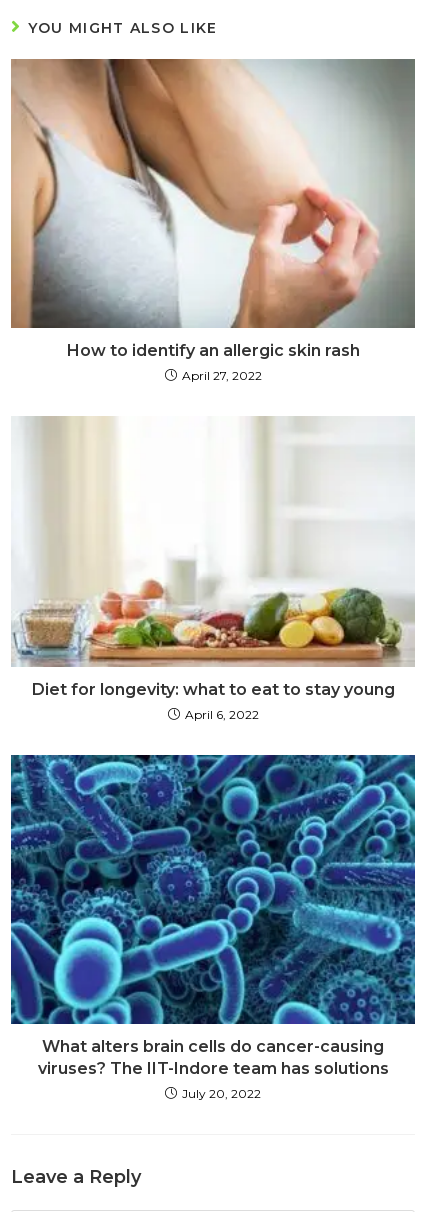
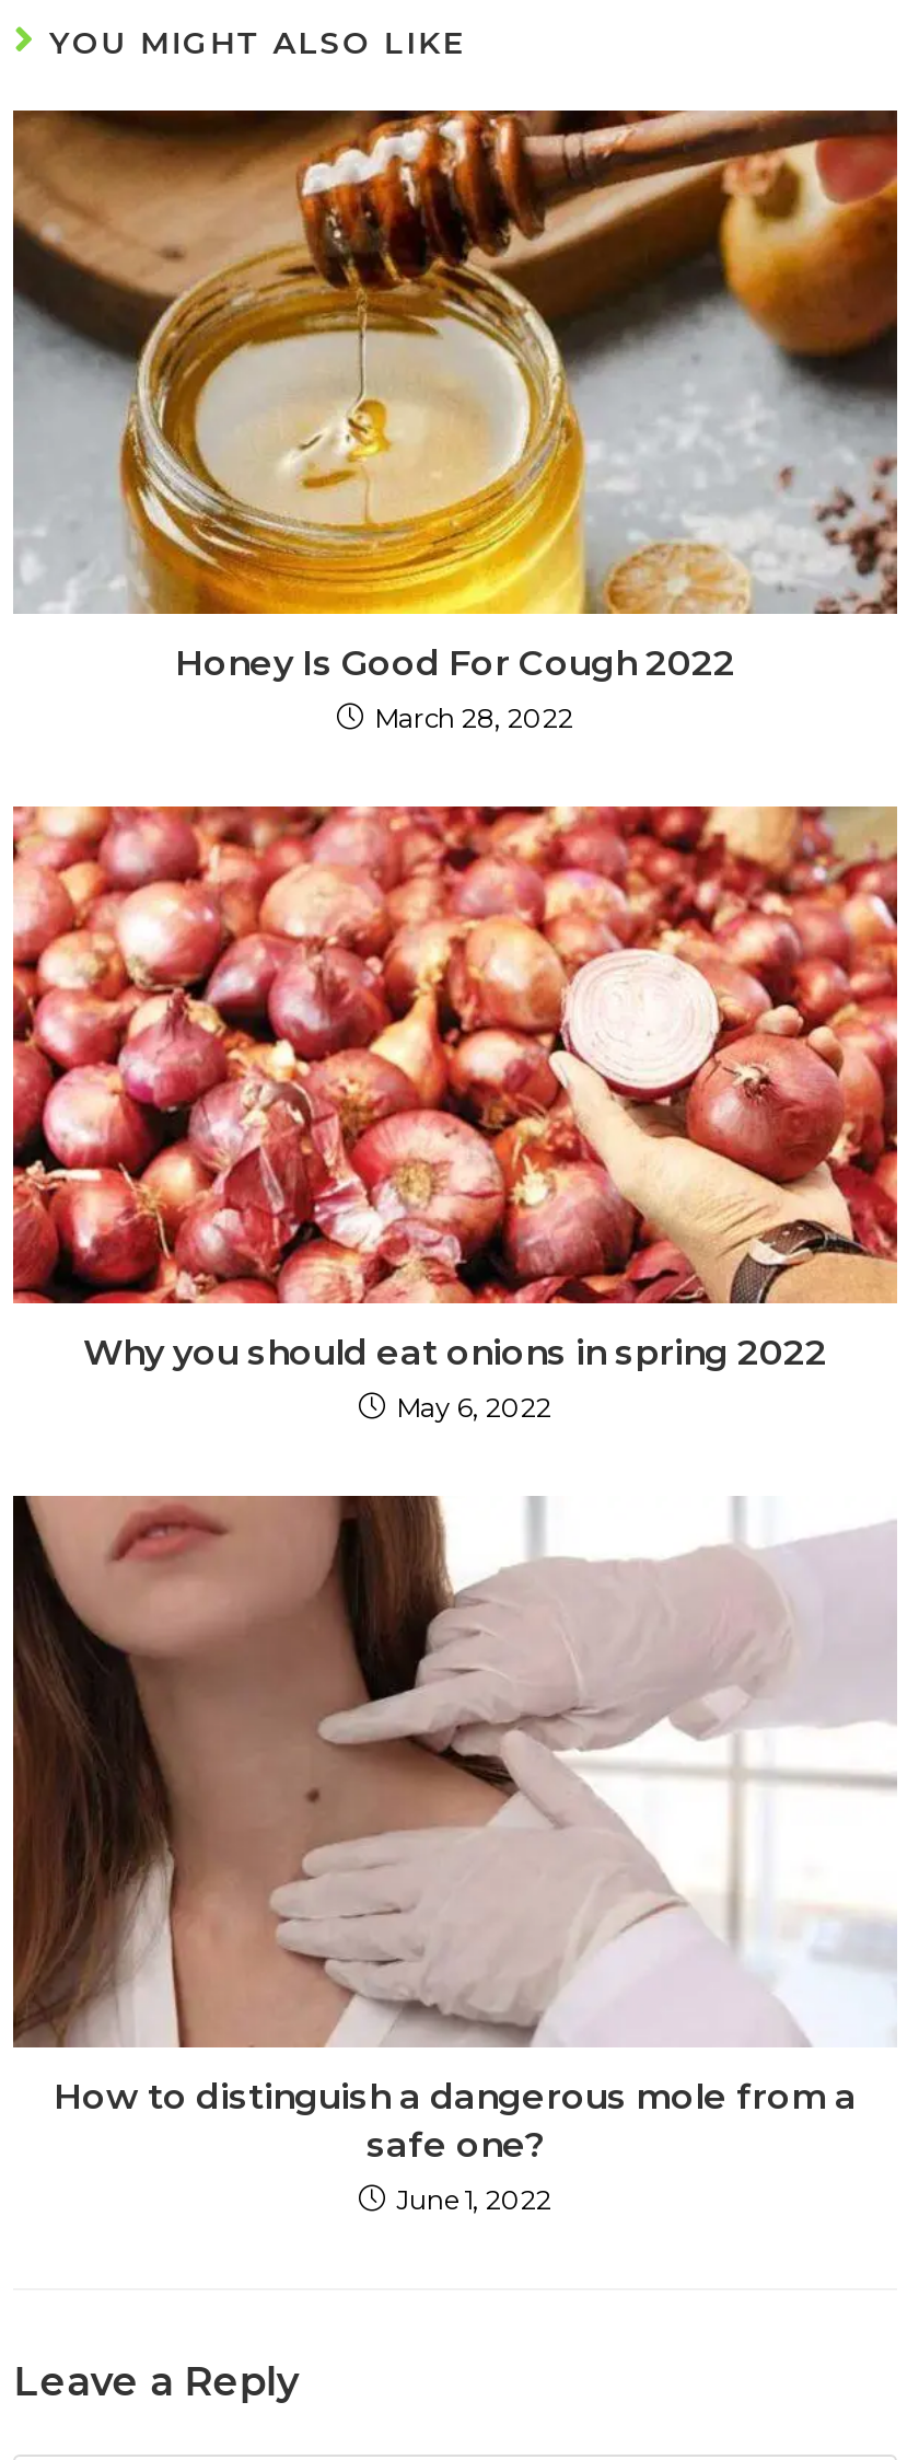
[11,58,416,383] [image] | How to identify an allergic skin rash | April 27, 2022 -> [13,108,899,735] [image] | Honey Is Good For Cough 2022 | March 28, 2022
[11,410,415,722] [image] | Diet for longevity: what to eat to stay young | April 6, 2022 -> [11,804,899,1425] [image] | Why you should eat onions in spring 2022 | May 6, 2022
[10,754,416,1101] [image] | What alters brain cells do cancer-causing | viruses? The IIT-Indore team has solutions | July 20, 2022 -> [11,1492,897,2217] [image] | How to distinguish a dangerous mole from a | safe one? | June 1, 2022

